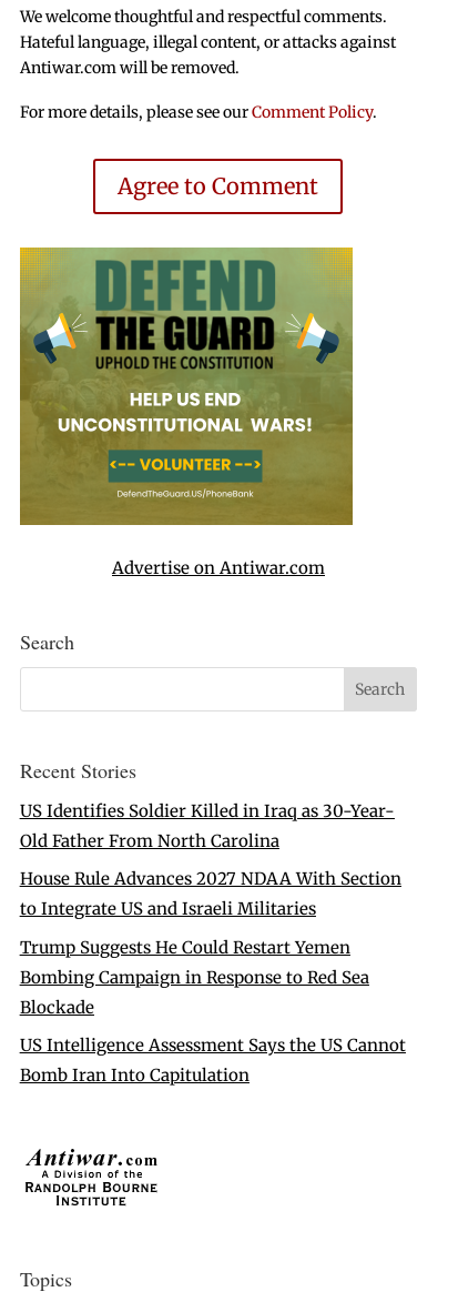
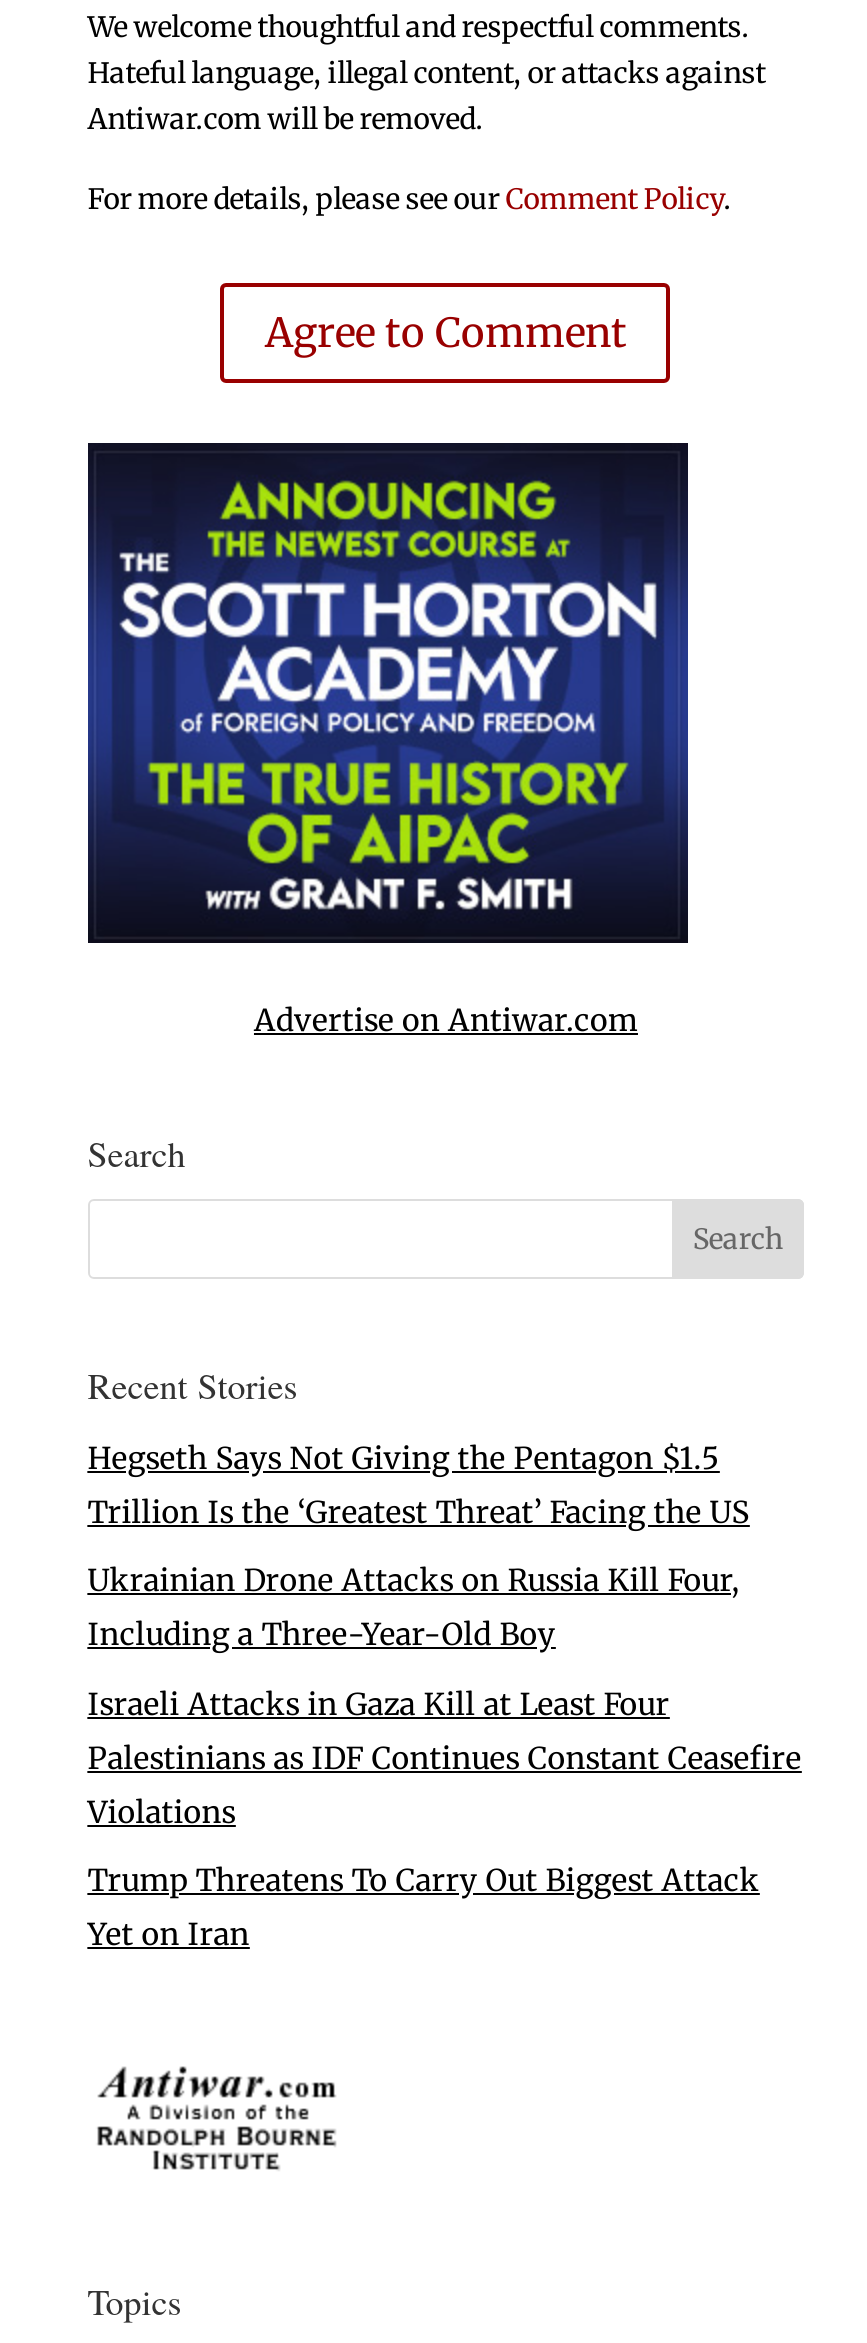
[19,246,354,526] [image] -> [86,441,690,945] [image]
[20,800,395,851] US Identifies Soldier Killed in Iraq as 30-Year- | Old Father From North Carolina -> [88,1439,750,1531] Hegseth Says Not Giving the Pentagon $1.5 | Trillion Is the ‘Greatest Threat’ Facing the US
[20,869,401,920] House Rule Advances 2027 NDAA With Section | to Integrate US and Israeli Militaries -> [88,1562,740,1654] Ukrainian Drone Attacks on Russia Kill Four, | Including a Three-Year-Old Boy
[20,937,369,1018] Trump Suggests He Could Restart Yemen | Bombing Campaign in Response to Red Sea | Blockade -> [88,1685,802,1831] Israeli Attacks in Gaza Kill at Least Four | Palestinians as IDF Continues Constant Ceasefire | Violations
[20,1035,406,1086] US Intelligence Assessment Says the US Cannot | Bomb Iran Into Capitulation -> [88,1862,760,1954] Trump Threatens To Carry Out Biggest Attack | Yet on Iran

